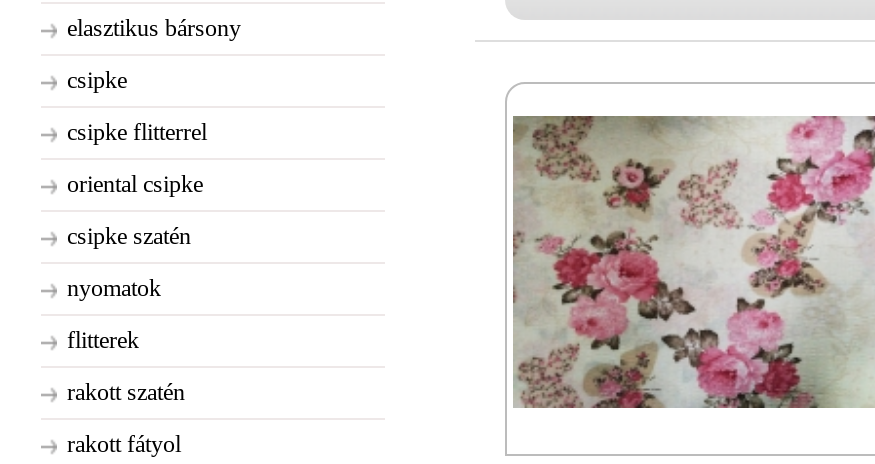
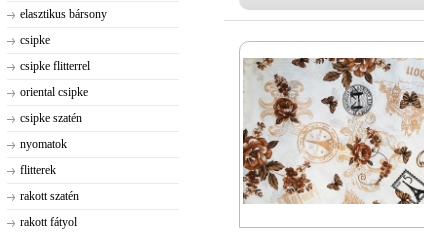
[511,114,869,410] [image] -> [243,57,421,205] [image]

